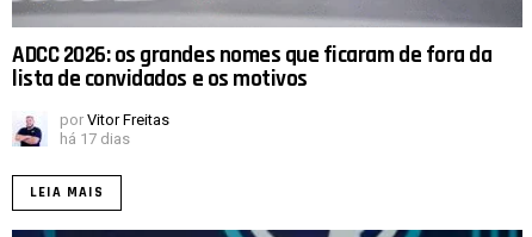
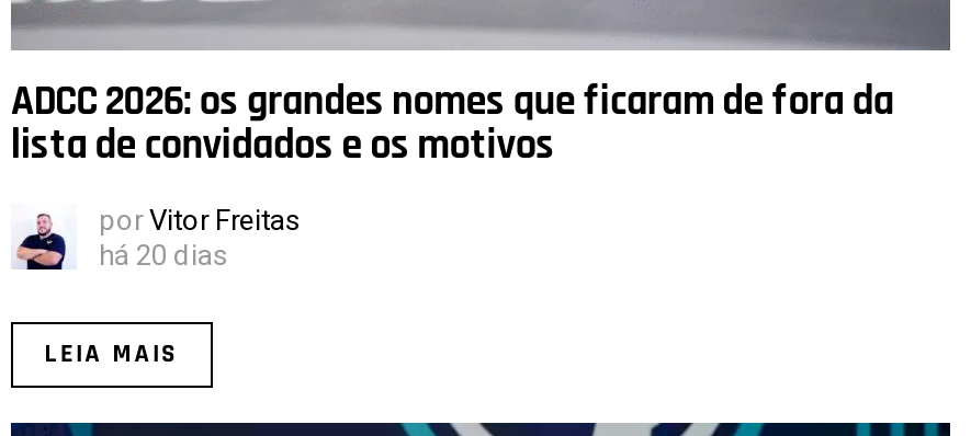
[60,130,130,147] há 17 dias -> [99,238,228,271] há 20 dias

